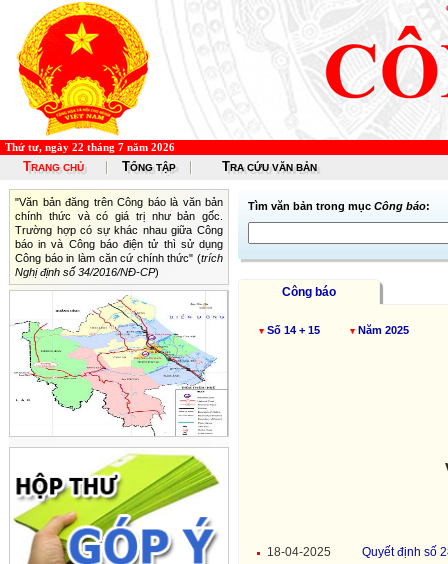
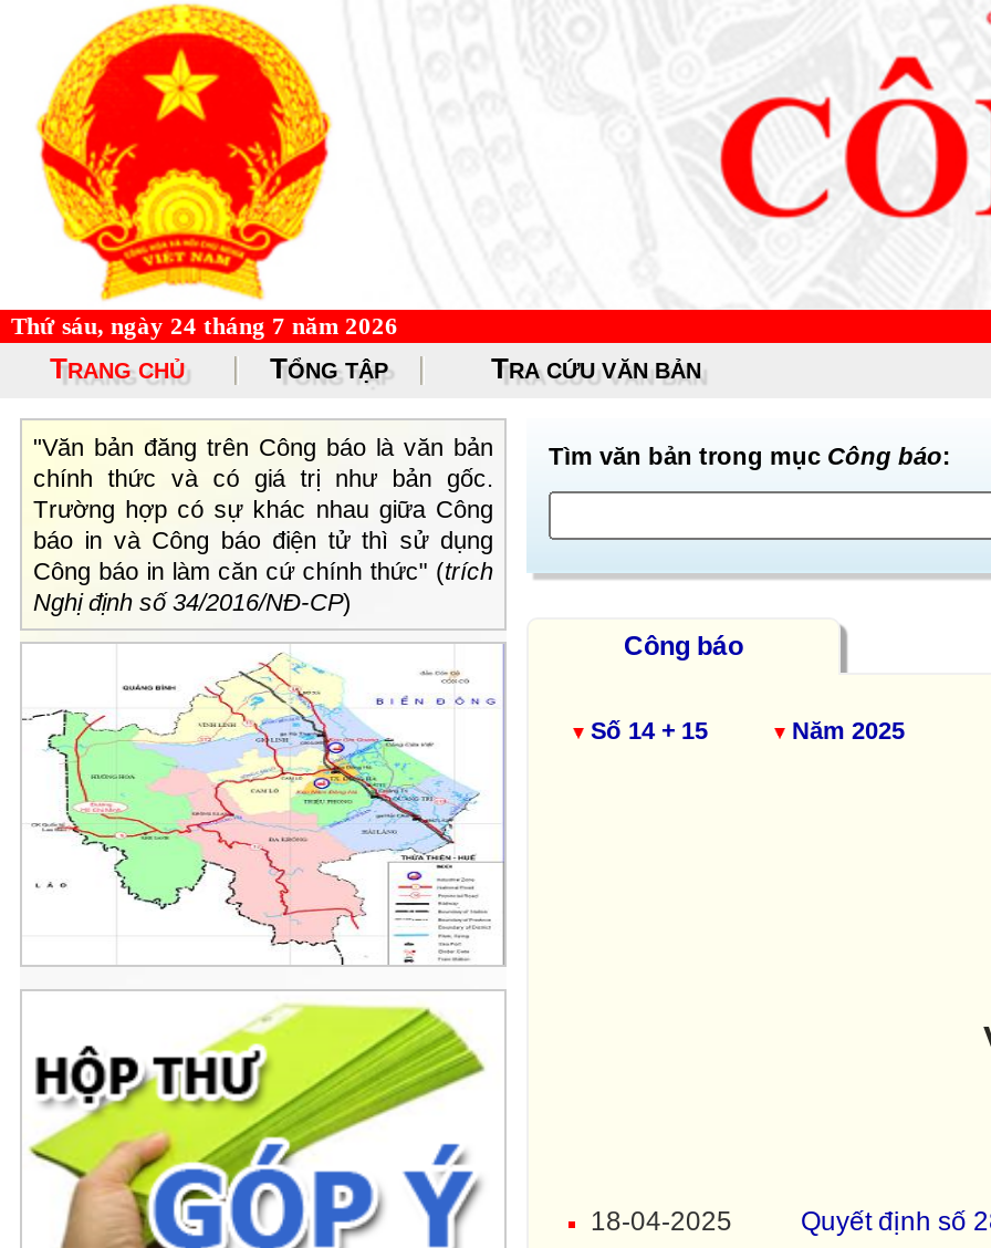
[5,141,175,153] Thứ tư, ngày 22 tháng 7 năm 2026 -> [11,312,398,339] Thứ sáu, ngày 24 tháng 7 năm 2026

